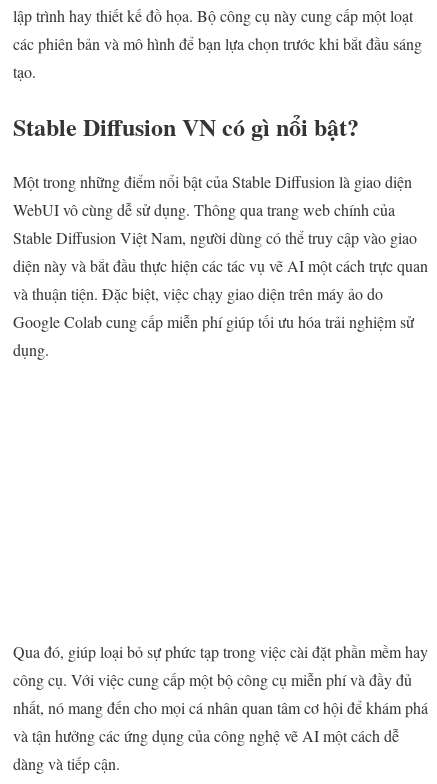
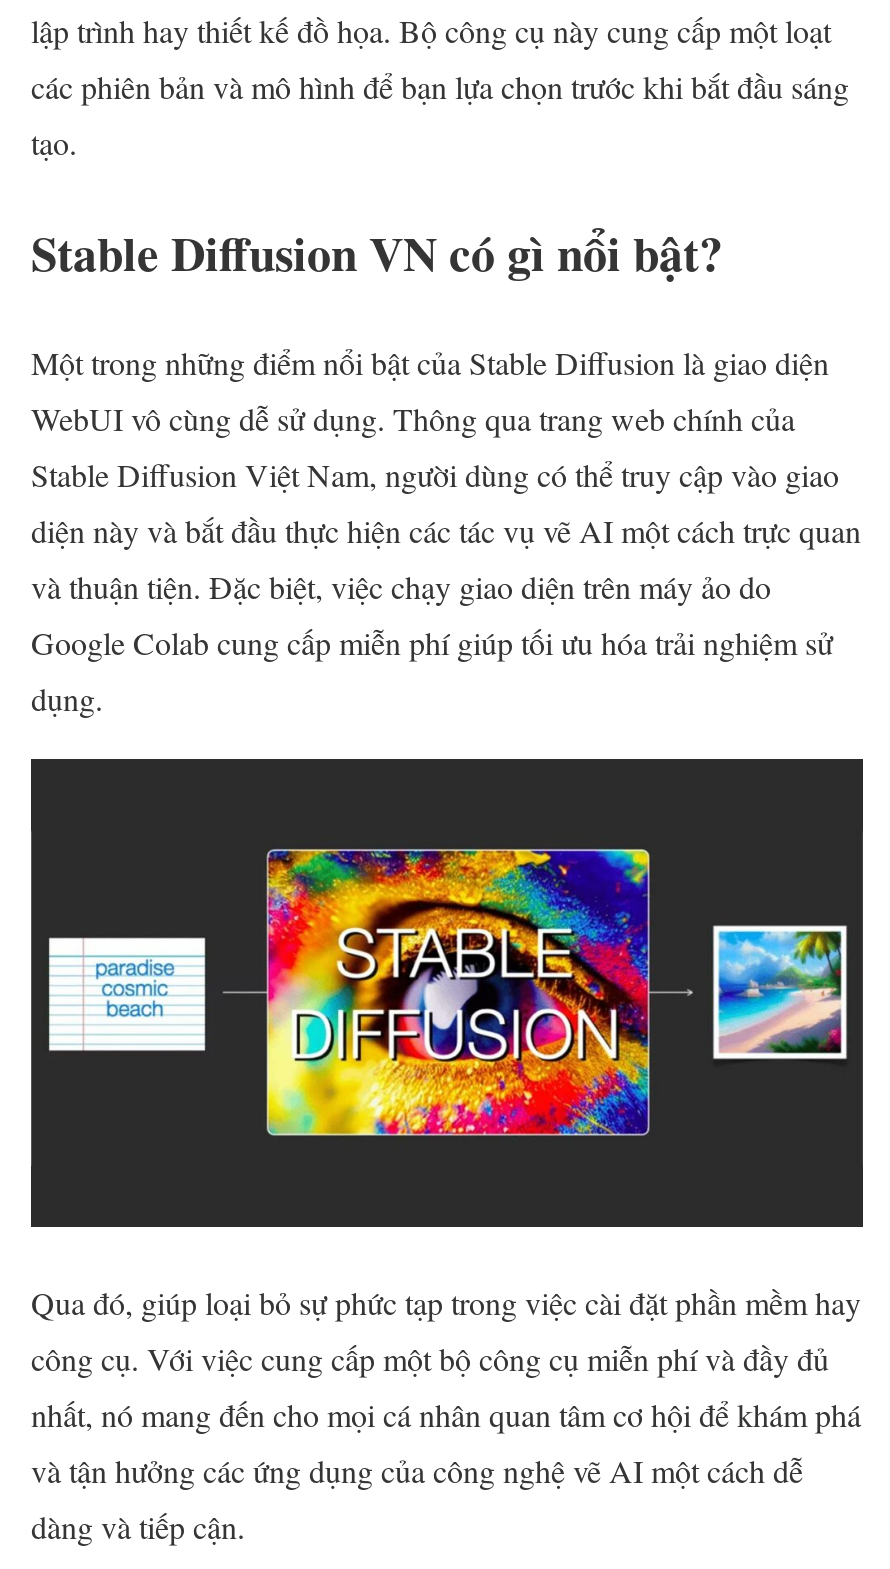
none -> [29,757,865,1229] [image]

